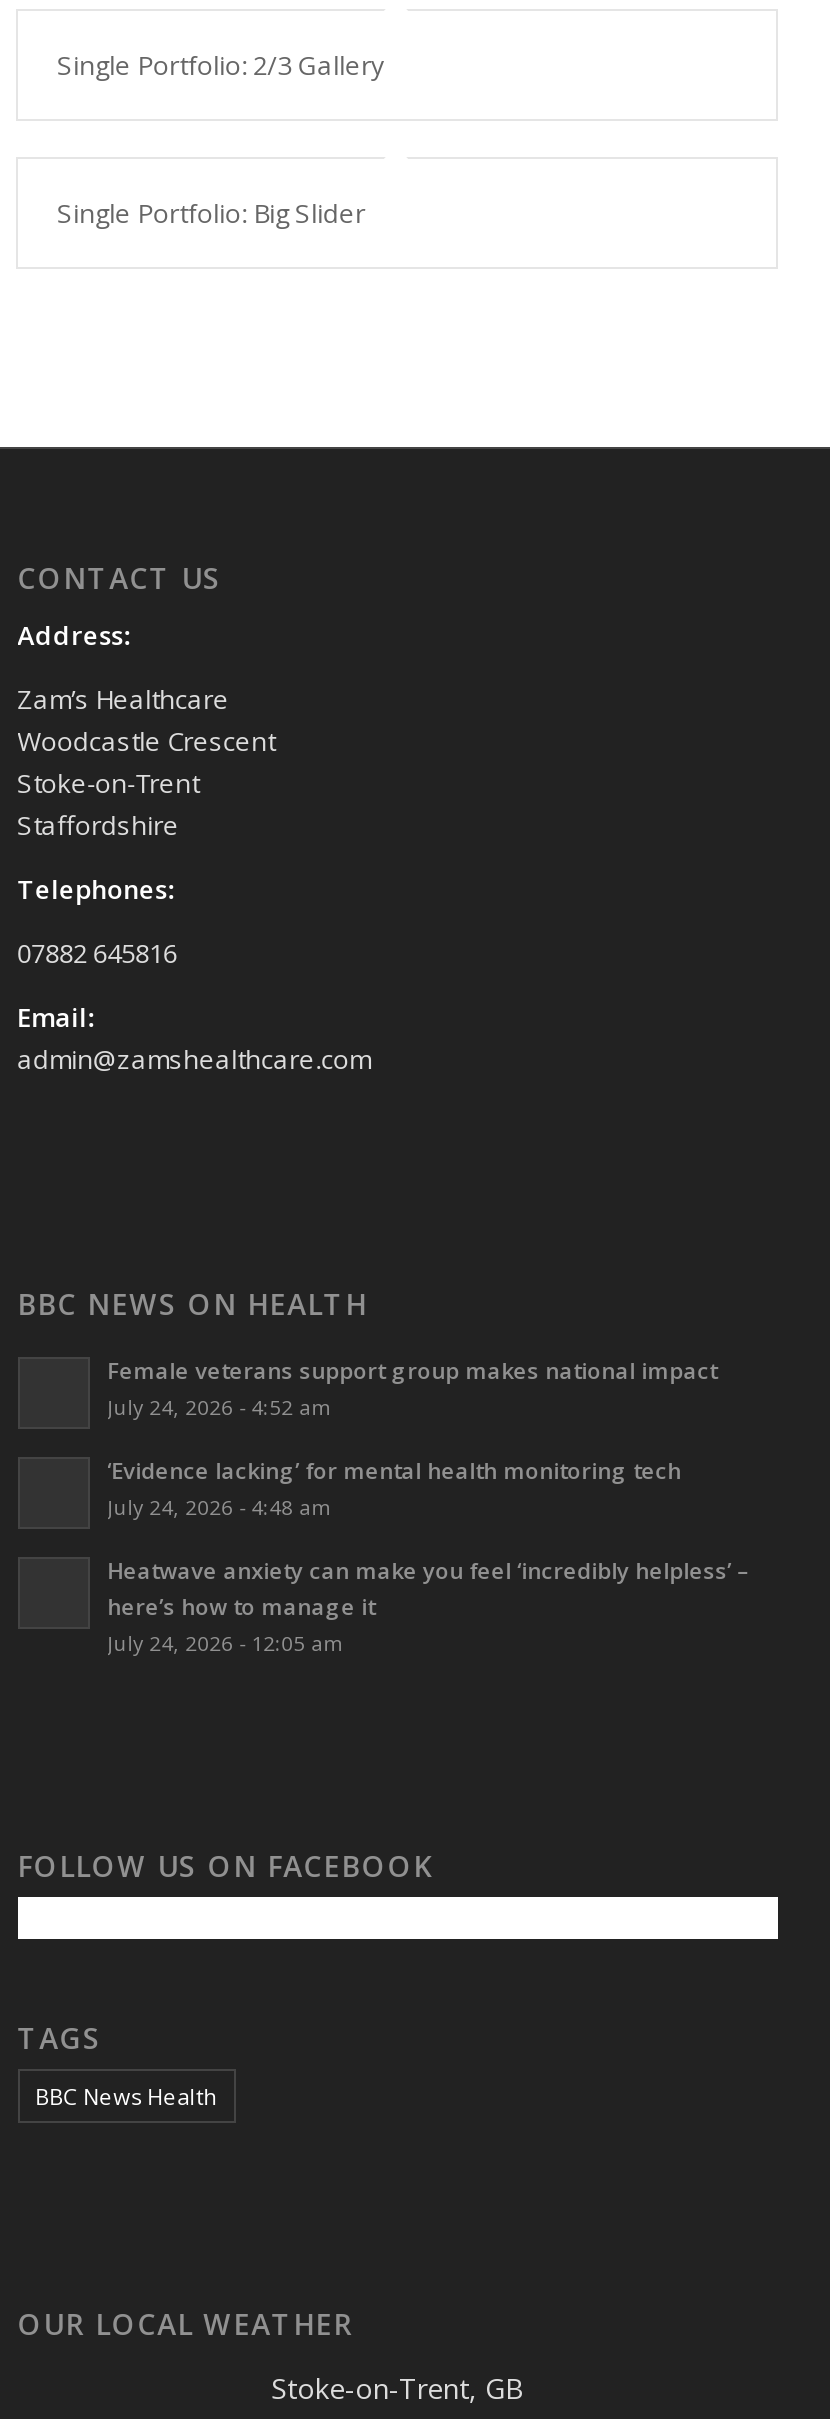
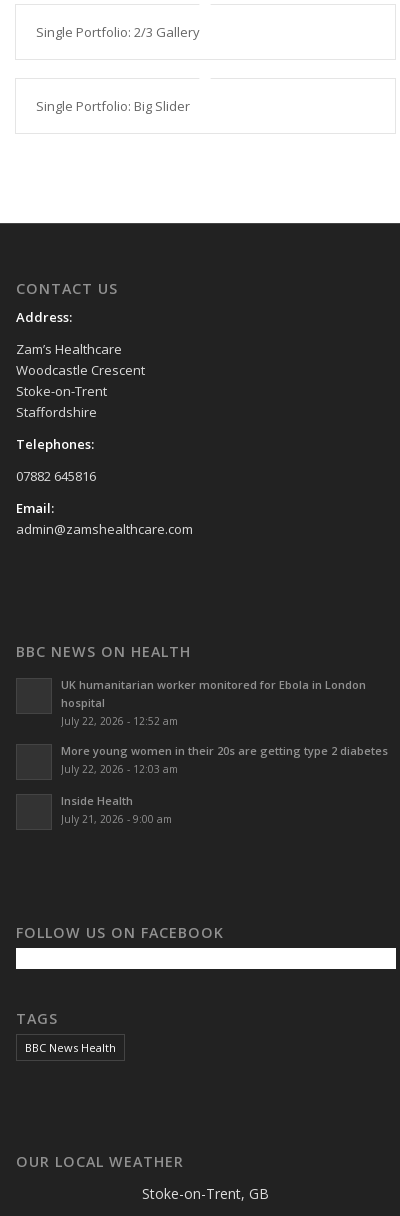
[107,1354,717,1420] Female veterans support group makes national impact | July 24, 2026 - 4:52 am -> [61,677,366,728] UK humanitarian worker monitored for Ebola in London | hospital | July 22, 2026 - 12:52 am
[107,1454,681,1520] ‘Evidence lacking’ for mental health monitoring tech | July 24, 2026 - 4:48 am -> [61,743,388,776] More young women in their 20s are getting type 2 diabetes | July 22, 2026 - 12:03 am
[107,1554,751,1656] Heatwave anxiety can make you feel ‘incredibly helpless’ – | here’s how to manage it | July 24, 2026 - 12:05 am -> [61,793,172,826] Inside Health | July 21, 2026 - 9:00 am

